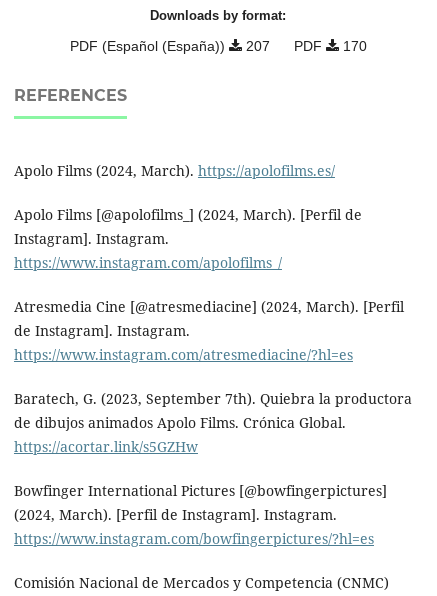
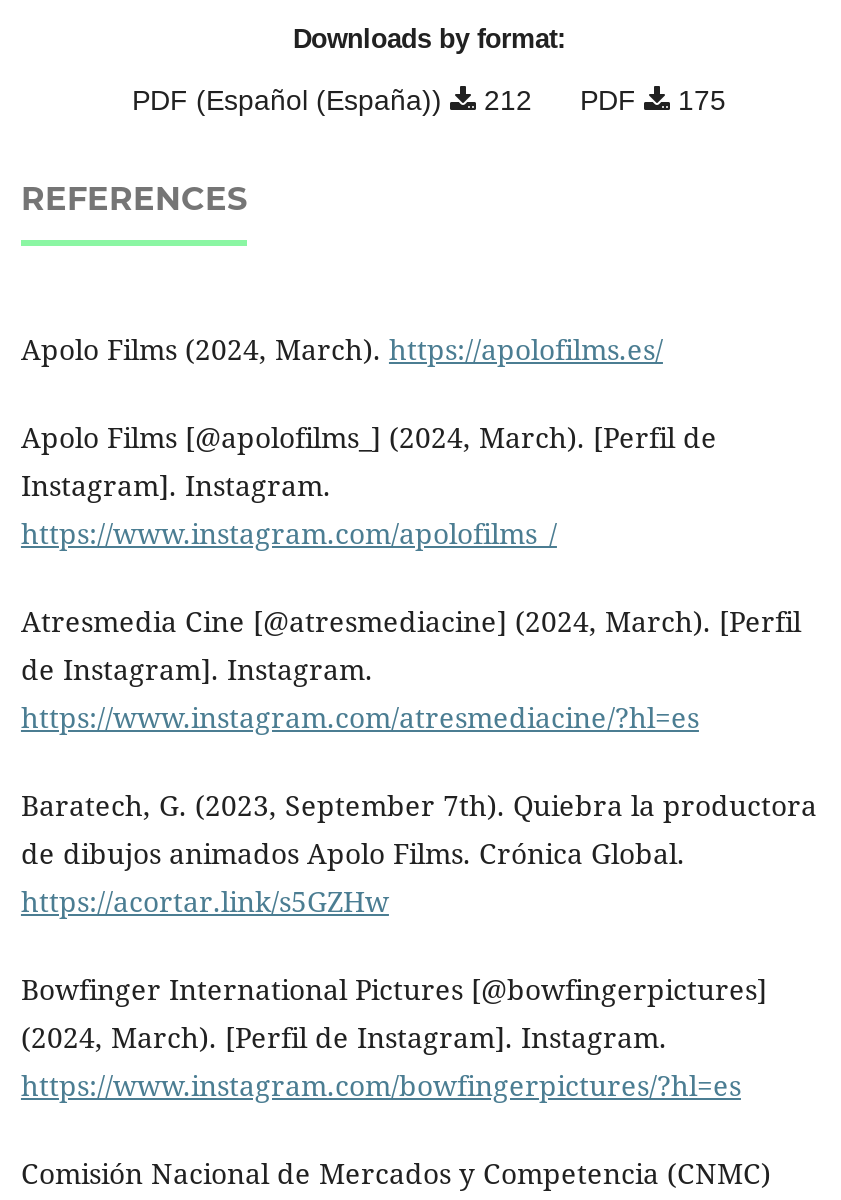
[241,38,269,54] 207 -> [476,85,532,117] 212
[338,38,366,54] 170 -> [670,85,726,117] 175

